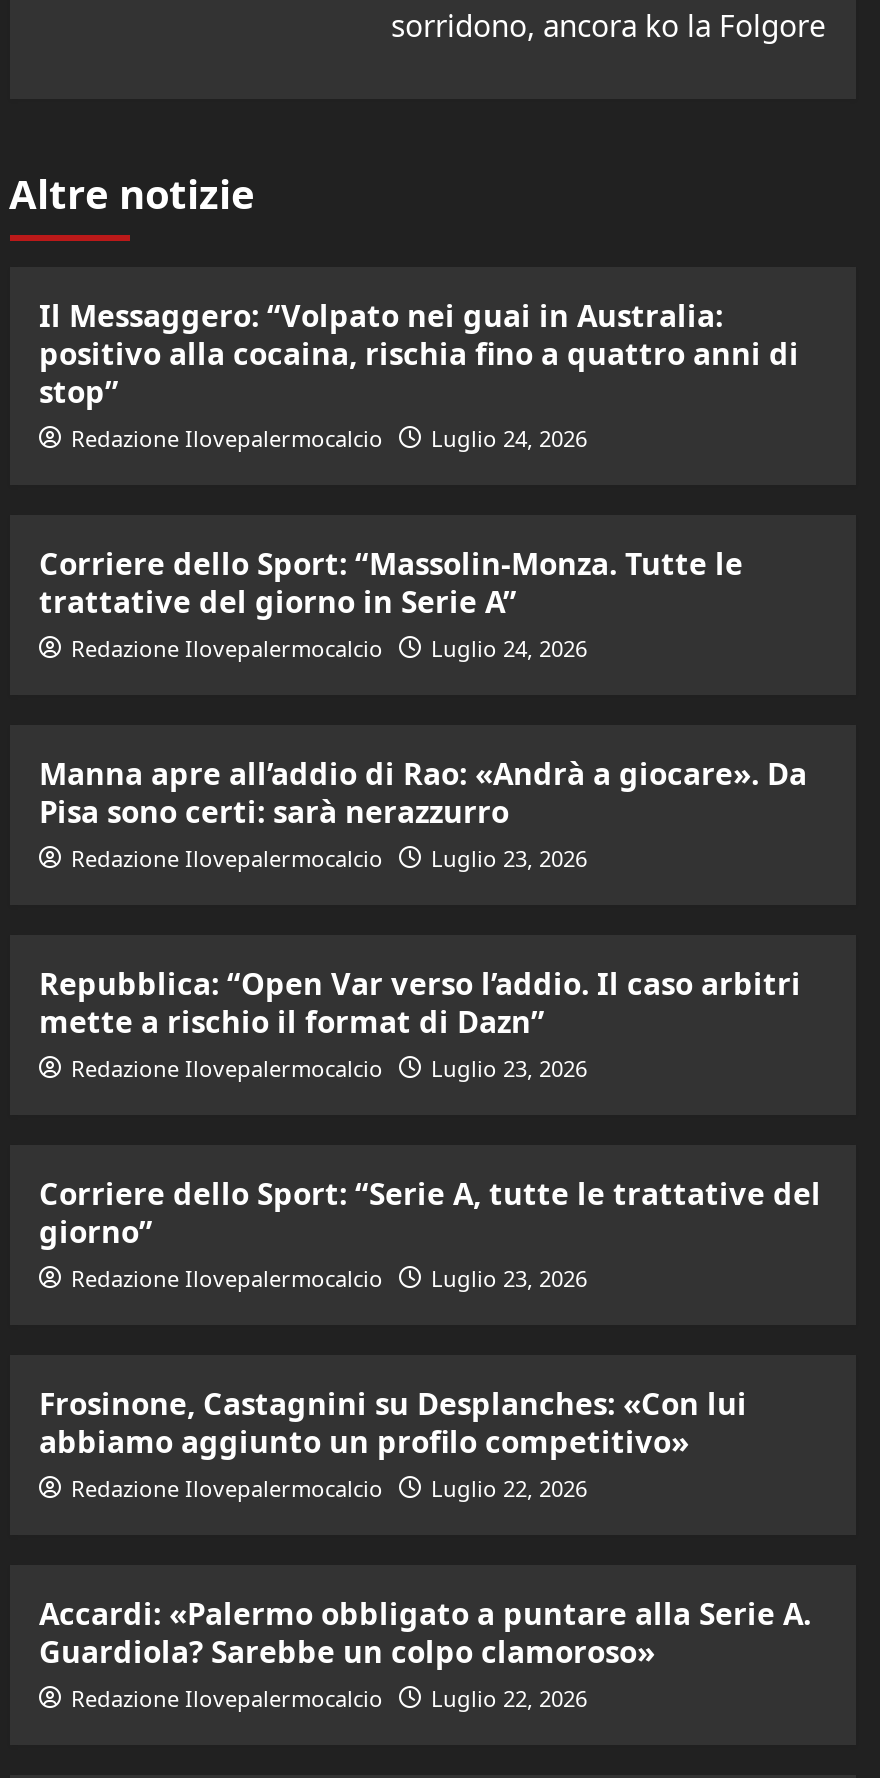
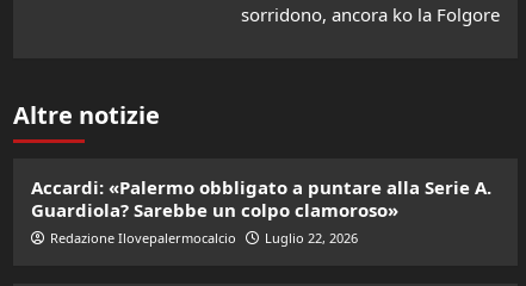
[39,295,821,1503] Il Messaggero: “Volpato nei guai in Australia: | positivo alla cocaina, rischia fino a quattro anni di | stop” | Redazione Ilovepalermocalcio | Luglio 24, 2026 | Corriere dello Sport: “Massolin-Monza. Tutte le | trattative del giorno in Serie A” | Redazione Ilovepalermocalcio | Luglio 24, 2026 | Manna apre all’addio di Rao: «Andrà a giocare». Da | Pisa sono certi: sarà nerazzurro | Redazione Ilovepalermocalcio | Luglio 23, 2026 | Repubblica: “Open Var verso l’addio. Il caso arbitri | mette a rischio il format di Dazn” | Redazione Ilovepalermocalcio | Luglio 23, 2026 | Corriere dello Sport: “Serie A, tutte le trattative del | giorno” | Redazione Ilovepalermocalcio | Luglio 23, 2026 | Frosinone, Castagnini su Desplanches: «Con lui | abbiamo aggiunto un profilo competitivo» | Redazione Ilovepalermocalcio | Luglio 22, 2026 -> none

